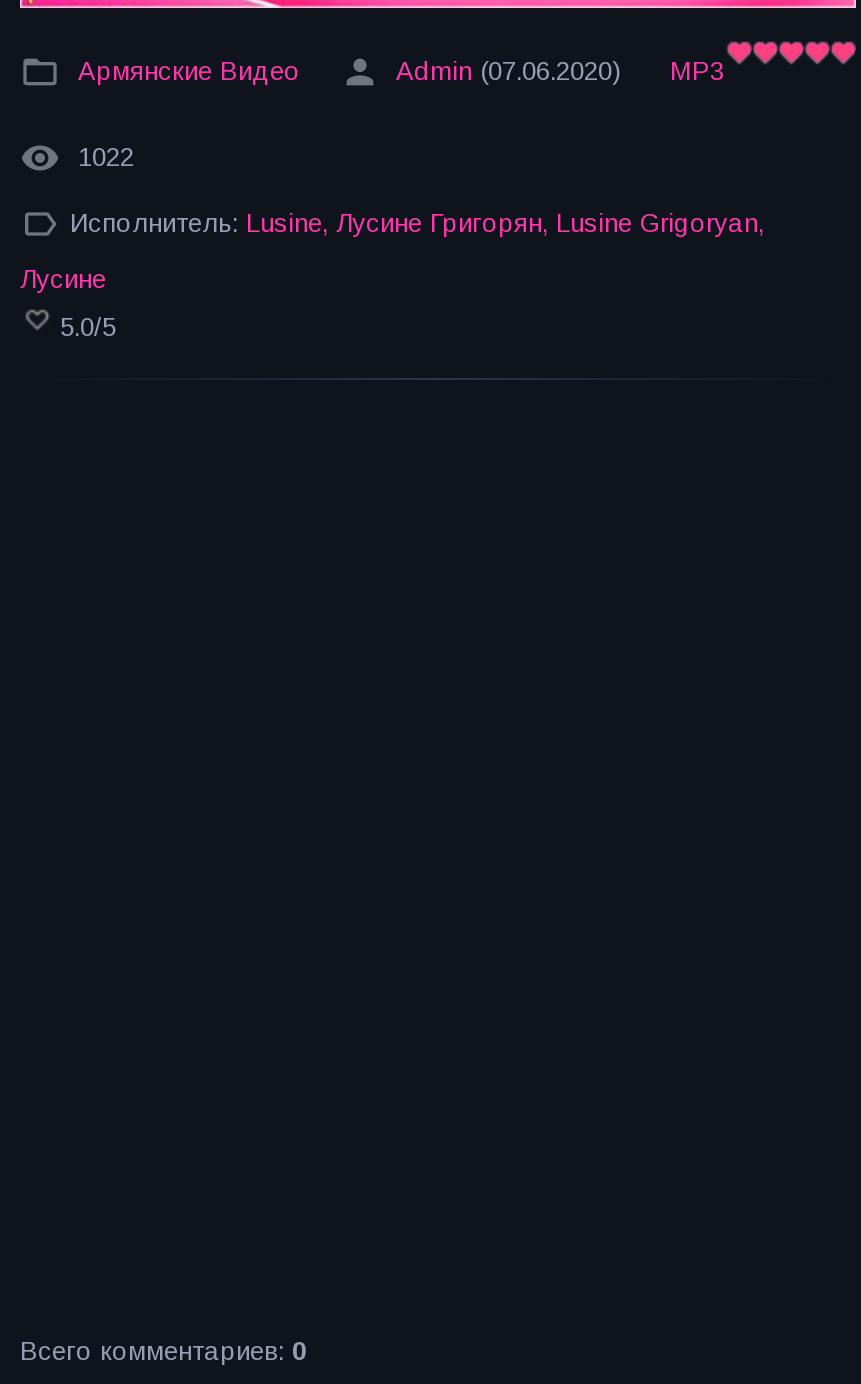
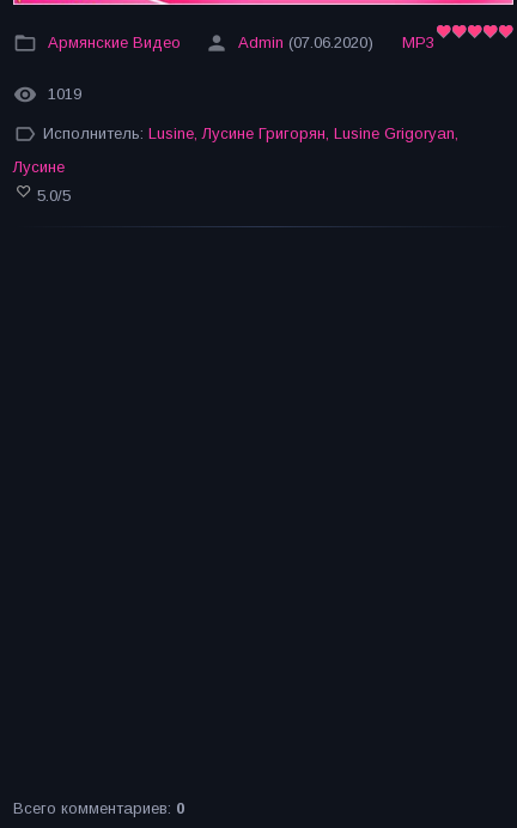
[78,142,134,172] 1022 -> [48,85,81,103] 1019

